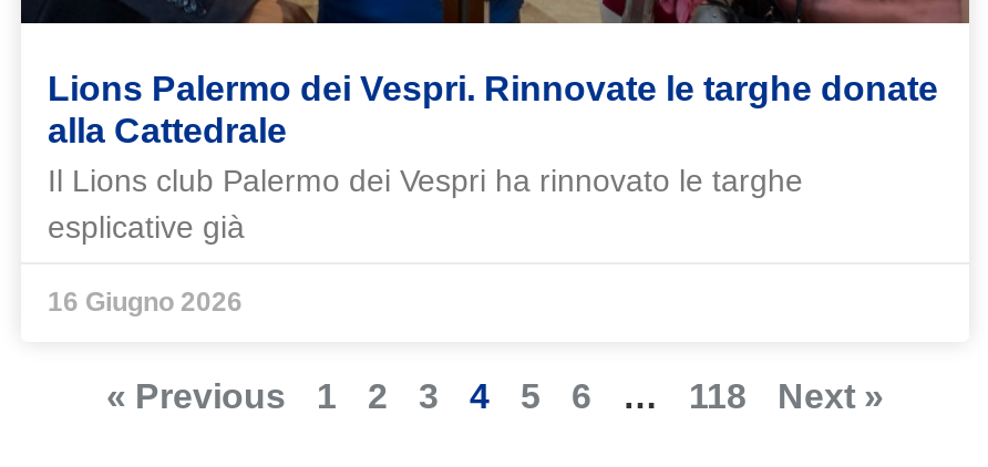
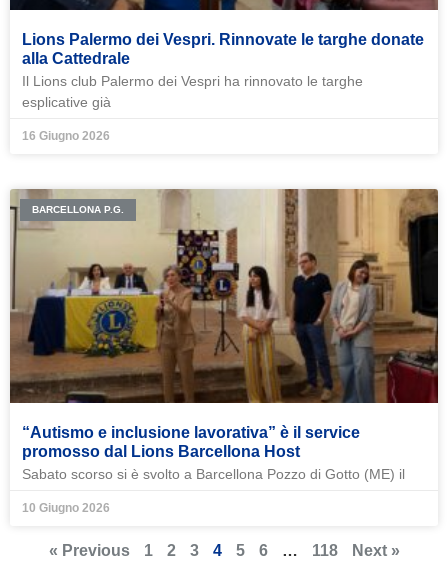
none -> [9,188,439,404] [image] | BARCELLONA P.G.
none -> [22,424,405,515] “Autismo e inclusione lavorativa” è il service | promosso dal Lions Barcellona Host | Sabato scorso si è svolto a Barcellona Pozzo di Gotto (ME) il | 10 Giugno 2026

